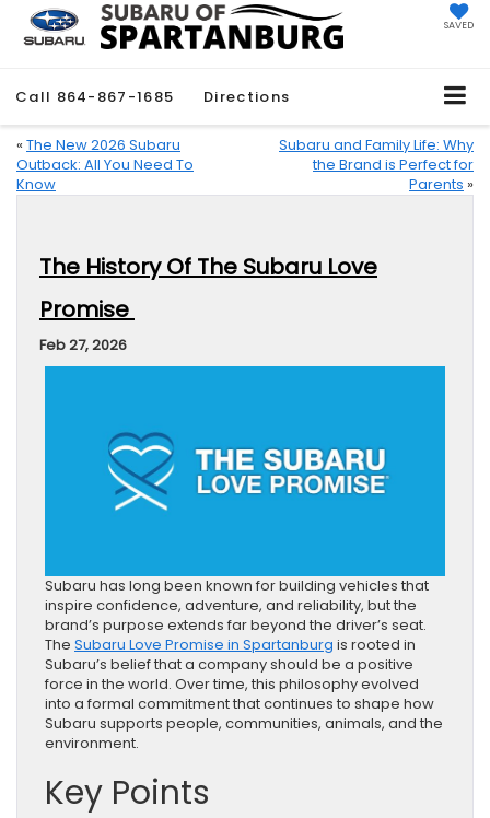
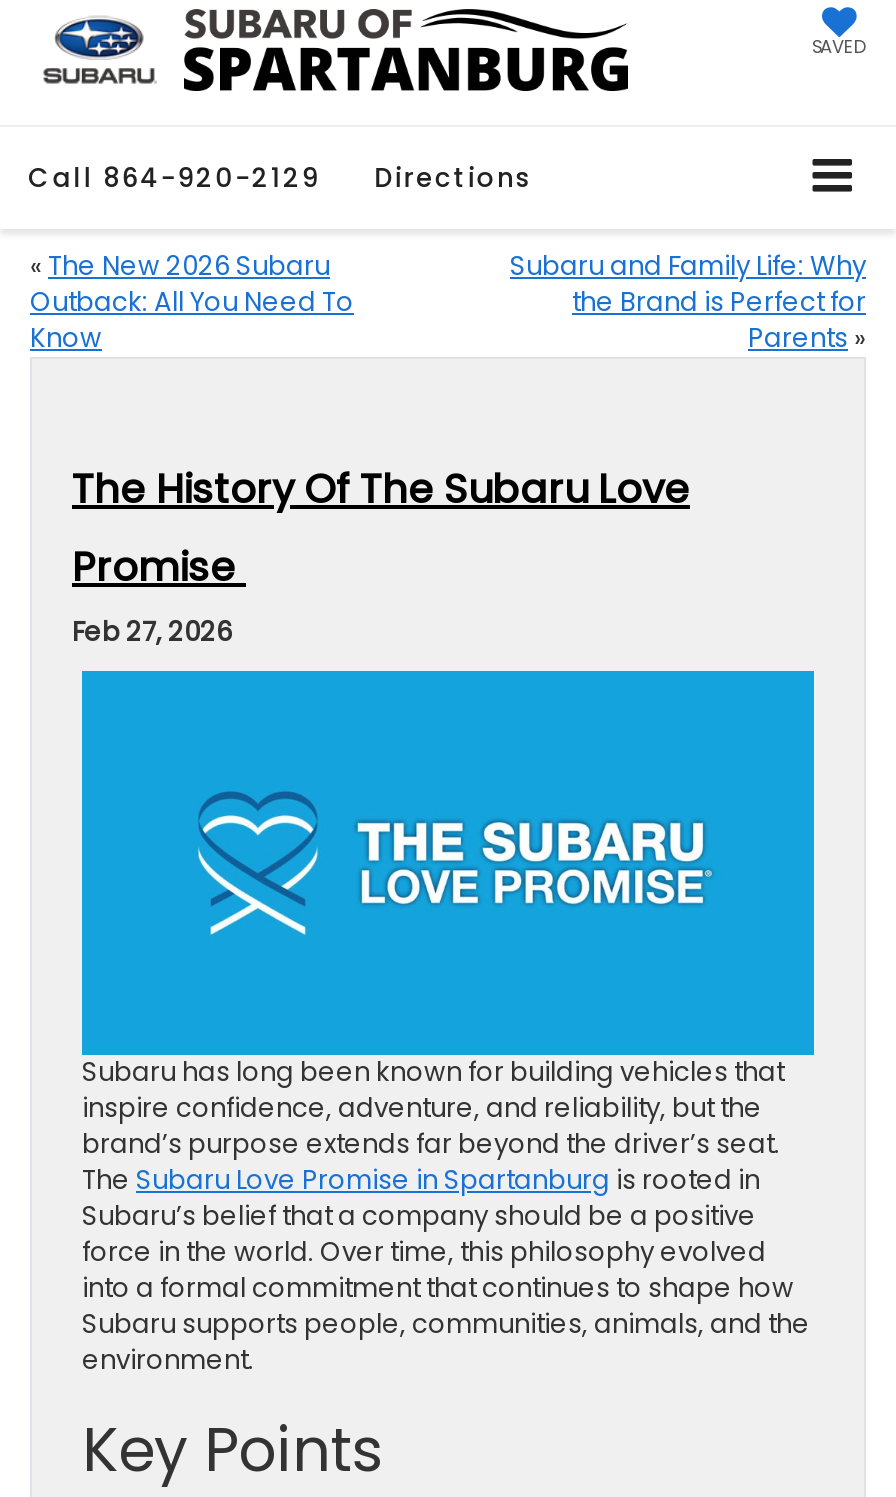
[15,86,290,107] Call 864-867-1685 Directions -> [28,159,532,197] Call 864-920-2129 Directions

